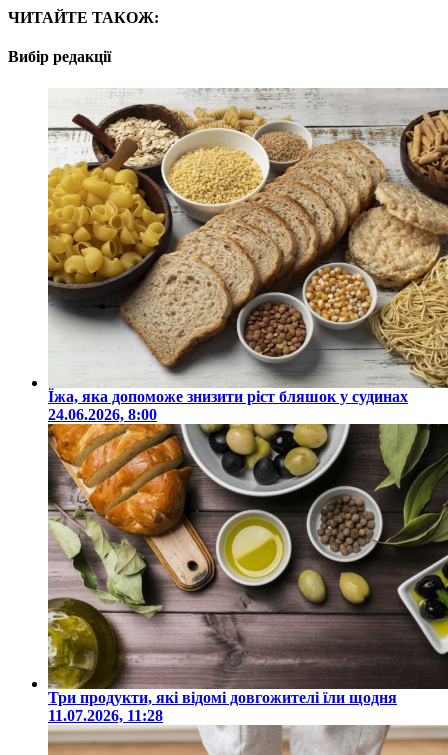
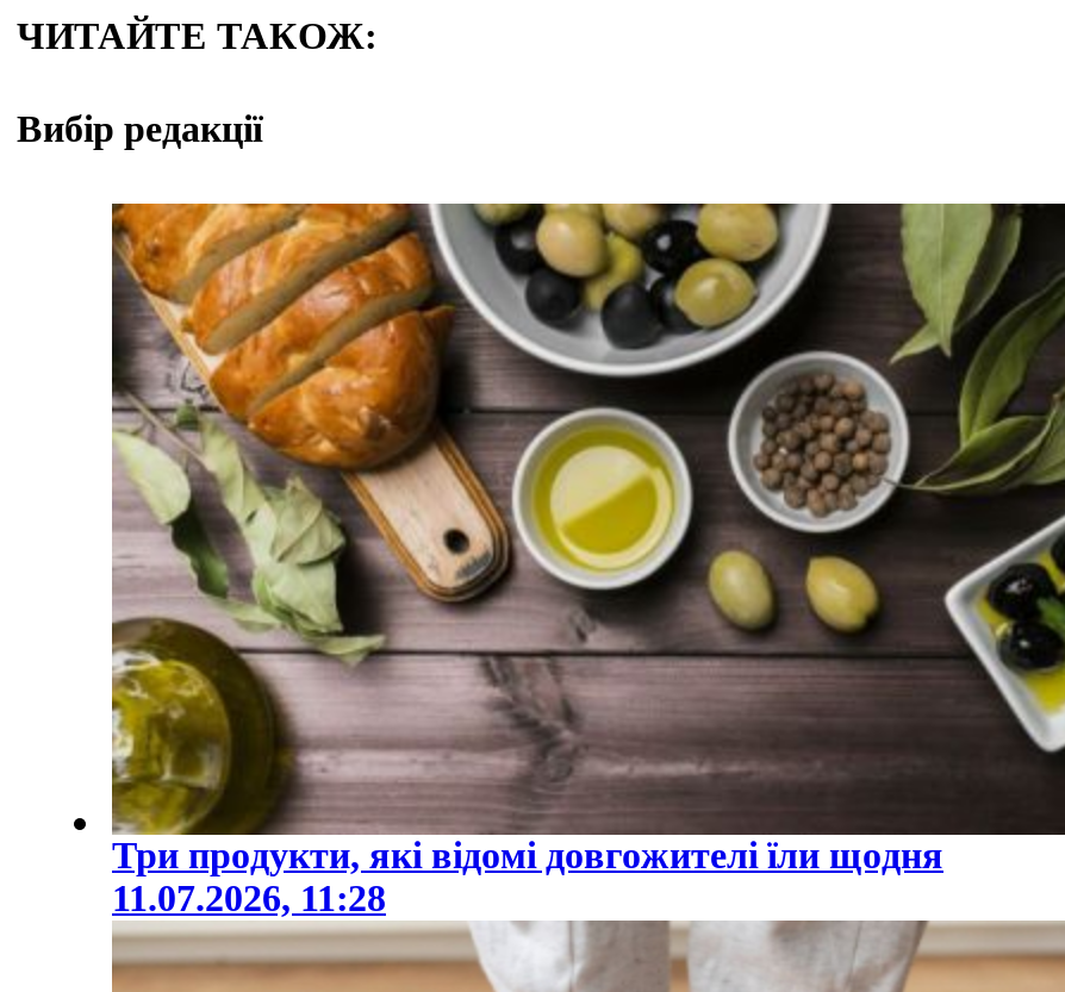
[47,88,445,423] [image] | Їжа, яка допоможе знизити ріст бляшок у судинах | 24.06.2026, 8:00 -> none

